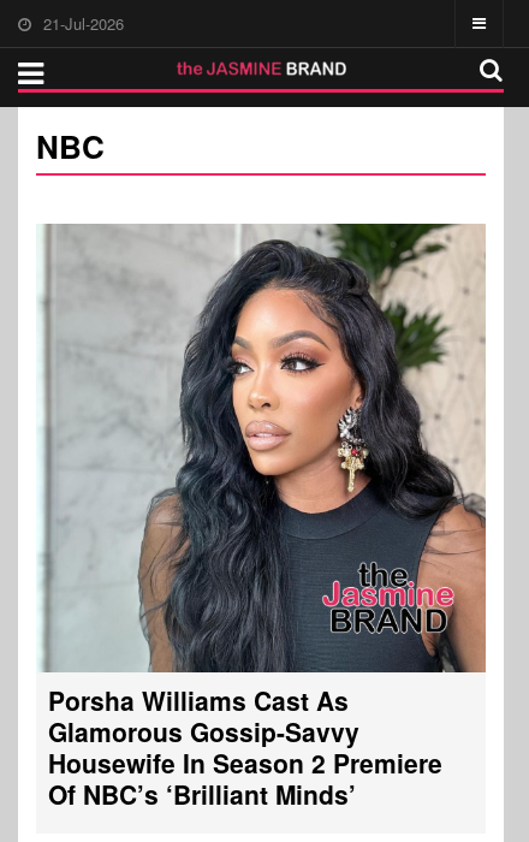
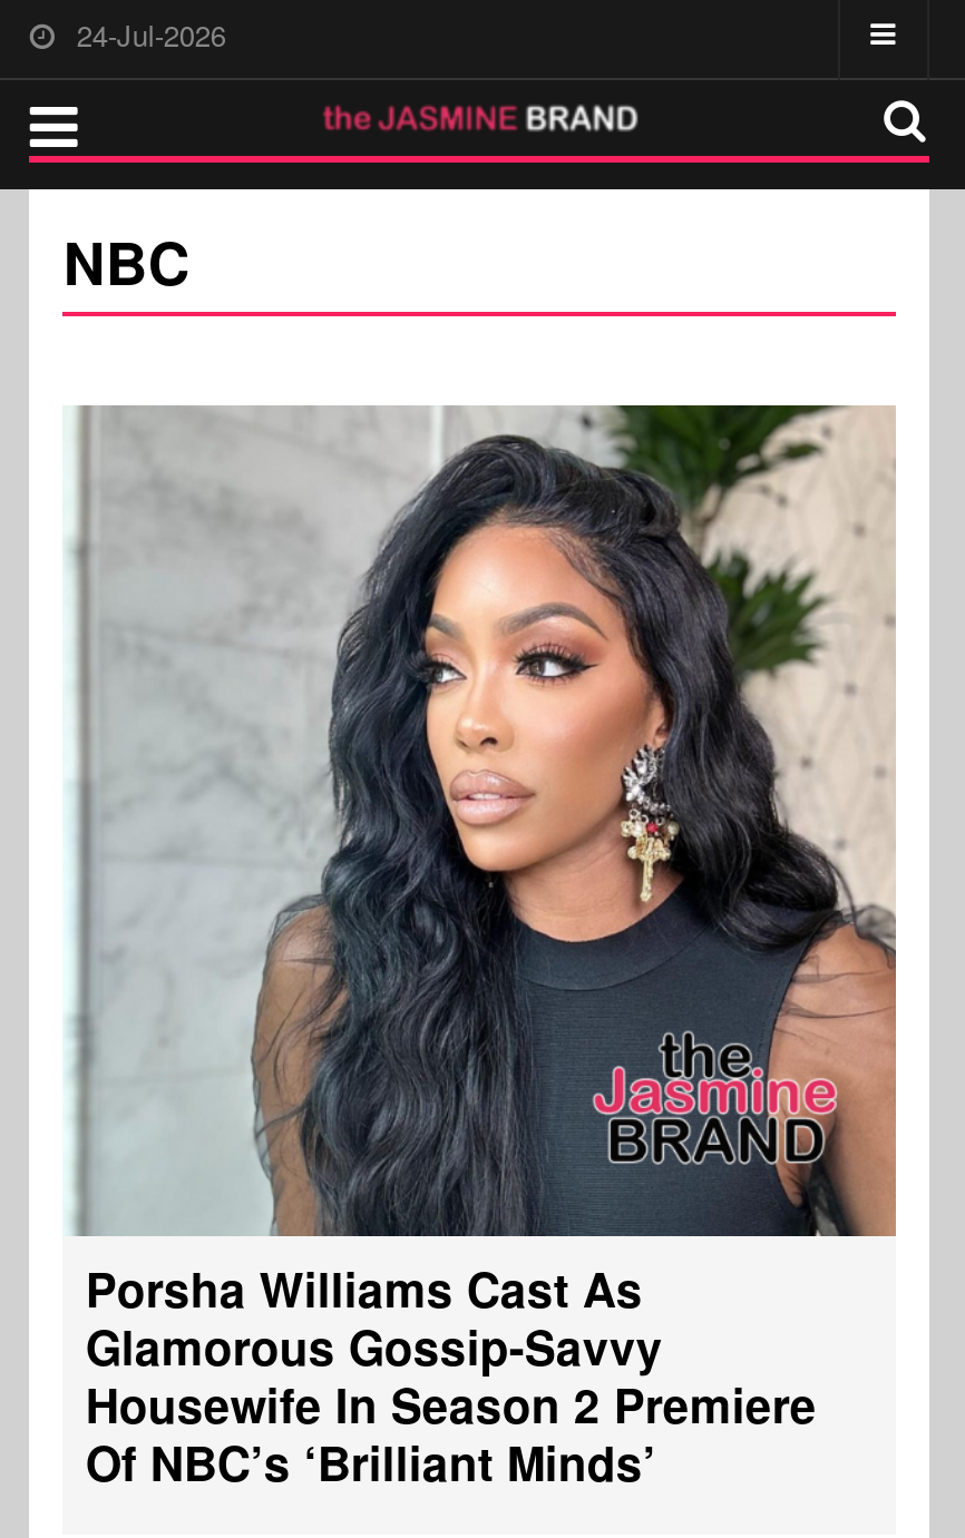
[44,12,124,35] 21-Jul-2026 -> [77,13,226,56] 24-Jul-2026

